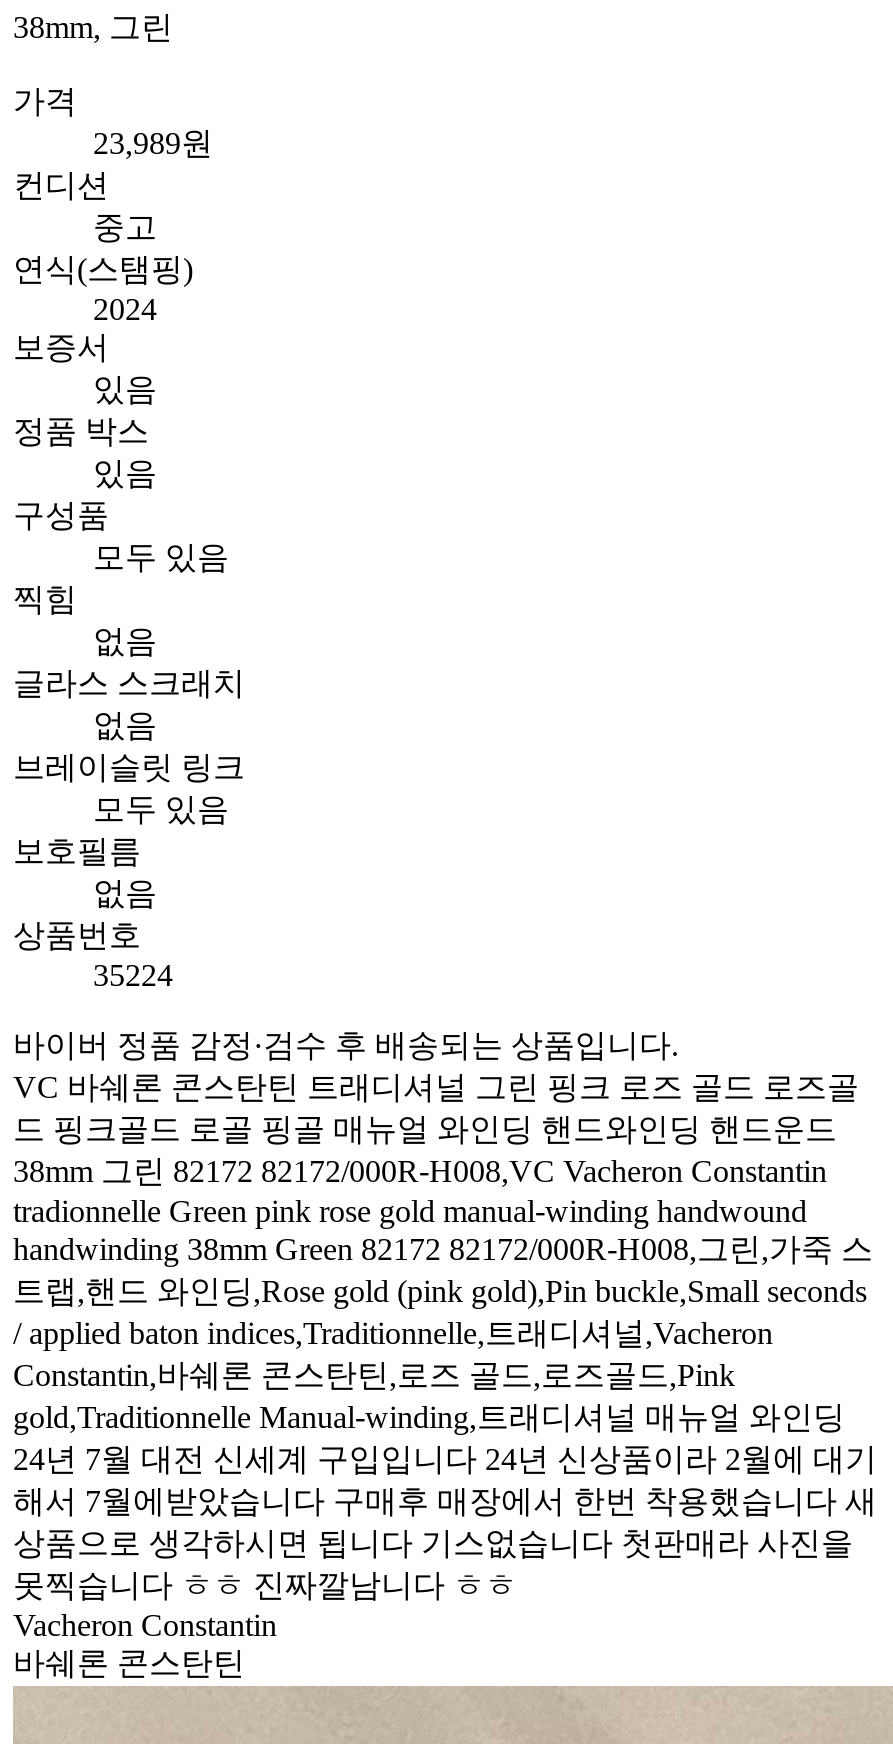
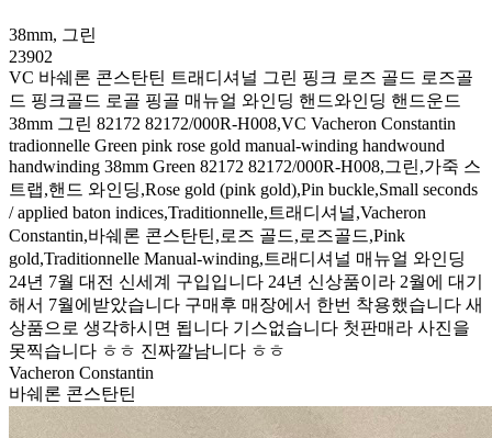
[13,85,679,1063] 가격 | 23,989원 | 컨디션 | 중고 | 연식(스탬핑) | 2024 | 보증서 | 있음 | 정품 박스 | 있음 | 구성품 | 모두 있음 | 찍힘 | 없음 | 글라스 스크래치 | 없음 | 브레이슬릿 링크 | 모두 있음 | 보호필름 | 없음 | 상품번호 | 35224 | 바이버 정품 감정·검수 후 배송되는 상품입니다. -> [9,48,53,66] 23902

